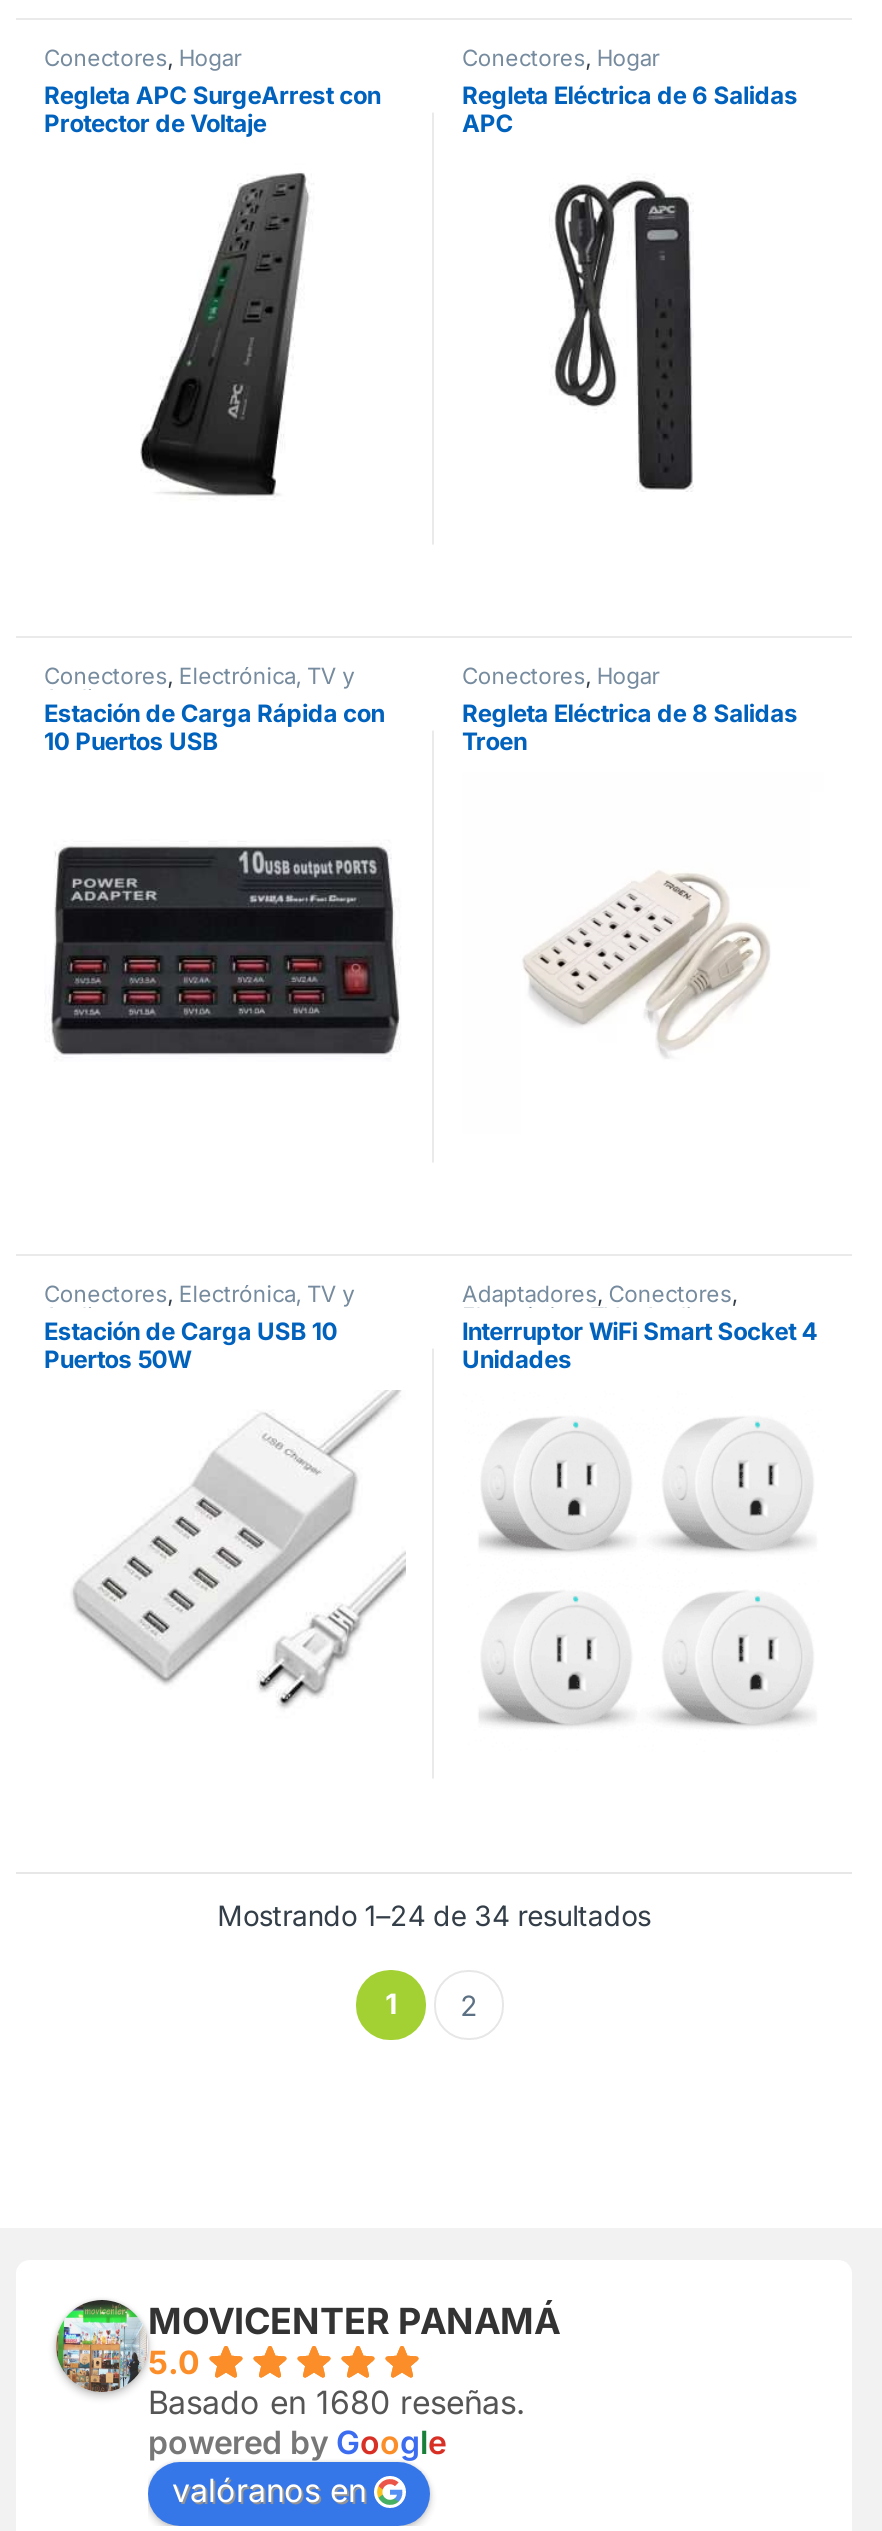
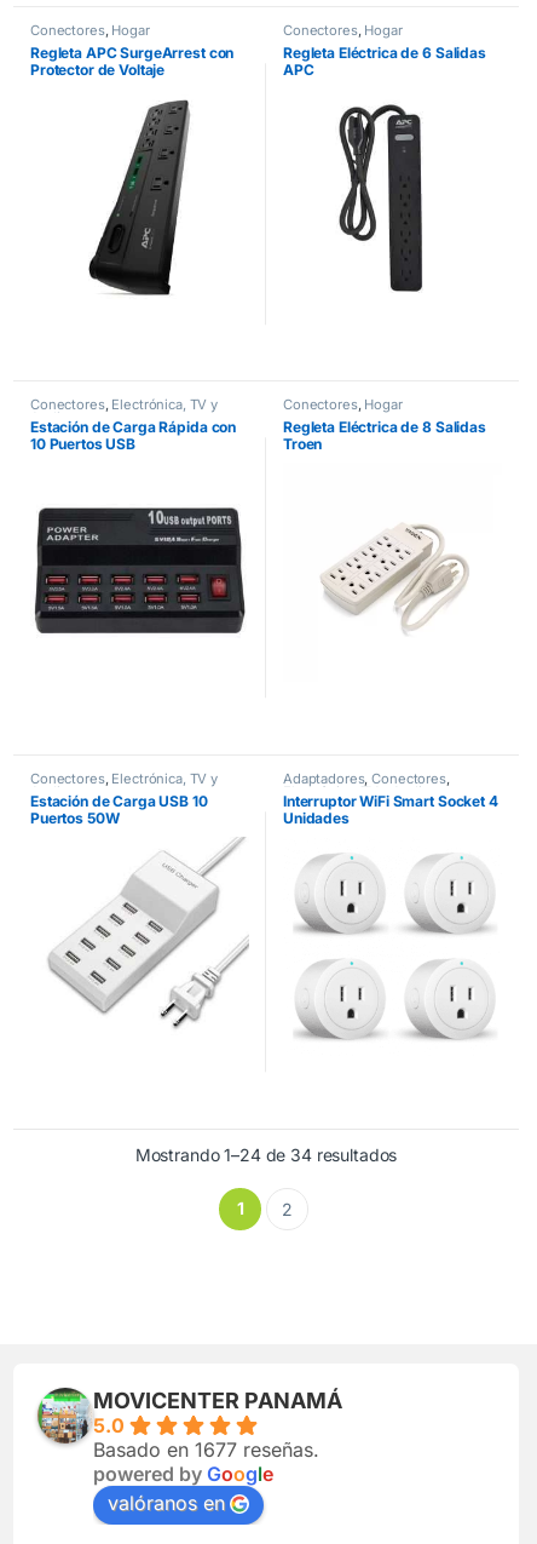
[148,2381,526,2421] Basado en 1680 reseñas. -> [93,1437,319,1461] Basado en 1677 reseñas.

